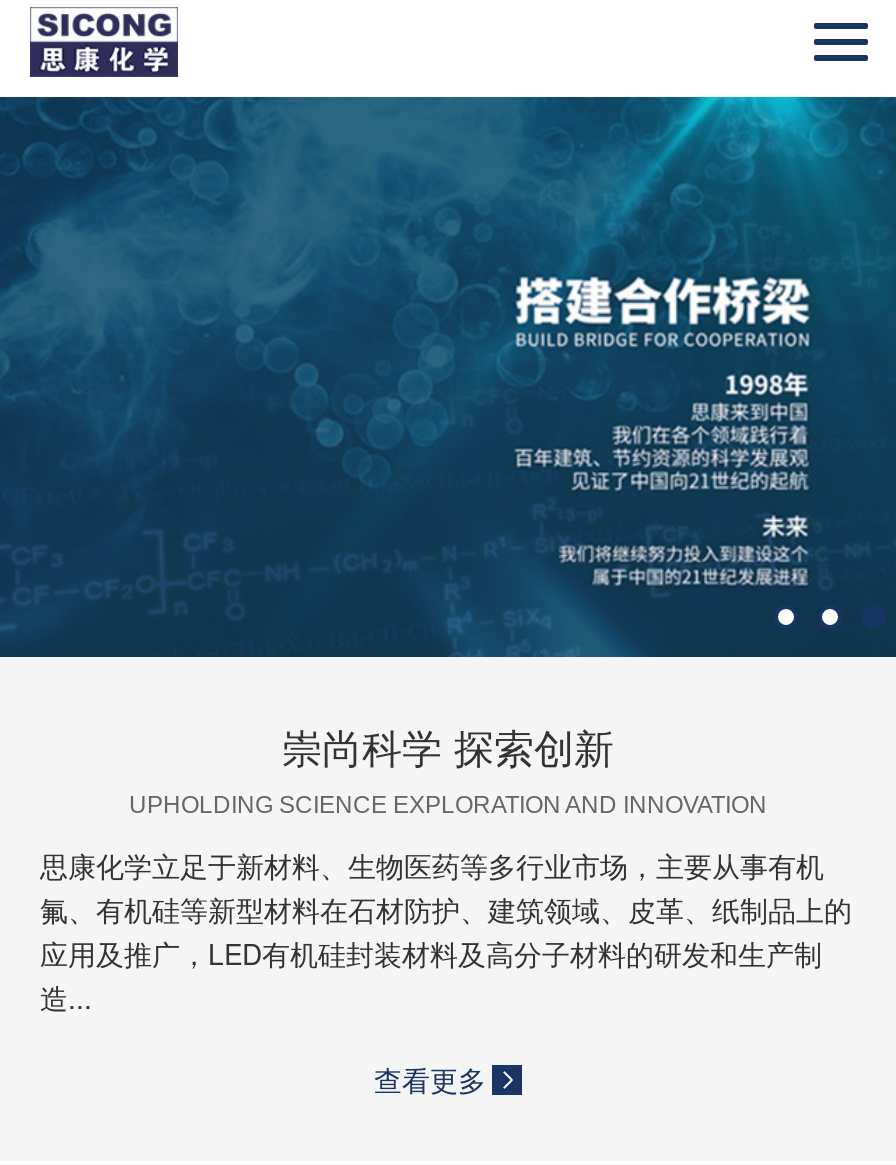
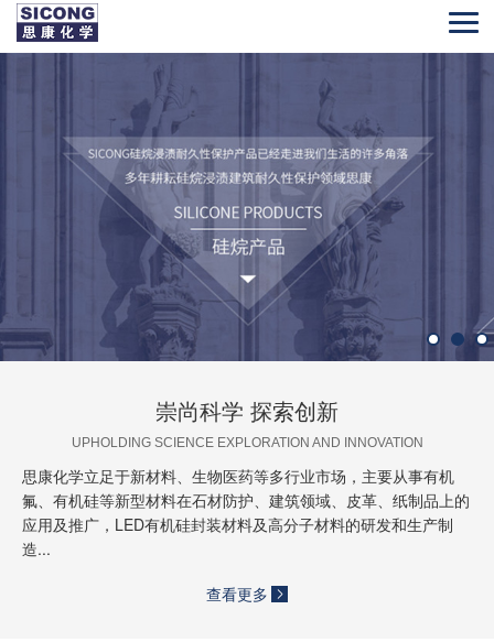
[6,95,890,657] [image] -> [3,52,491,361] [image]

